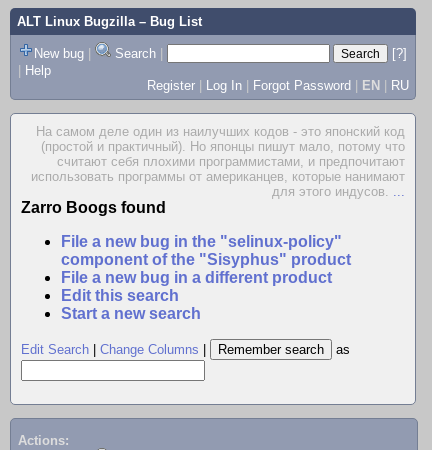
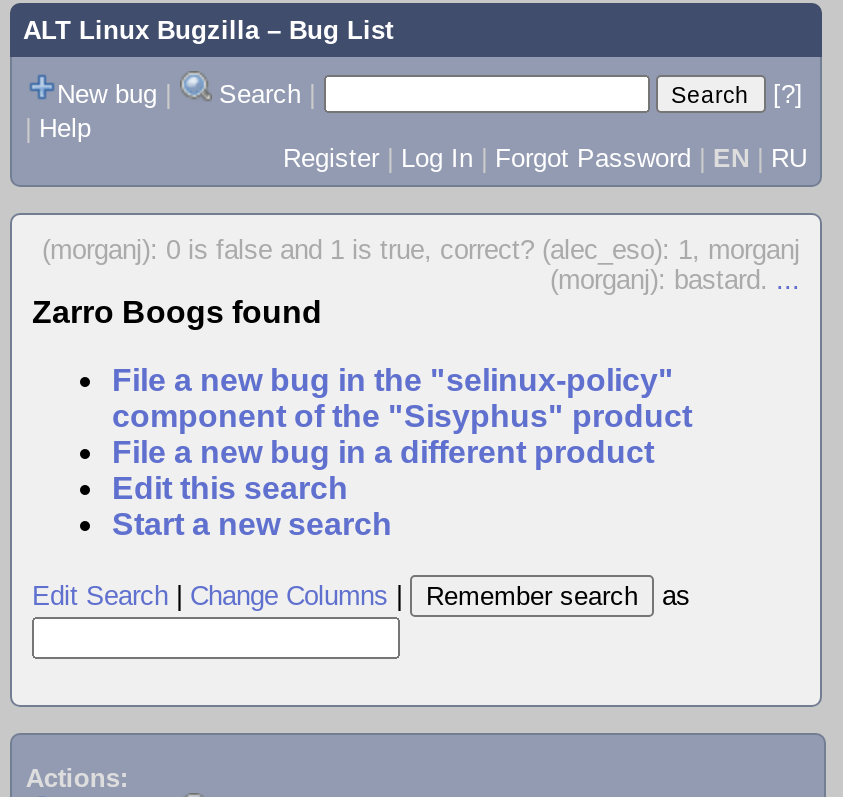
[31,124,405,199] На самом деле один из наилучших кодов - это японский код | (простой и практичный). Но японцы пишут мало, потому что | считают себя плохими программистами, и предпочитают | использовать программы от американцев, которые нанимают | для этого индусов.... -> [42,235,800,295] (morganj): 0 is false and 1 is true, correct? (alec_eso): 1, morganj | (morganj): bastard....

